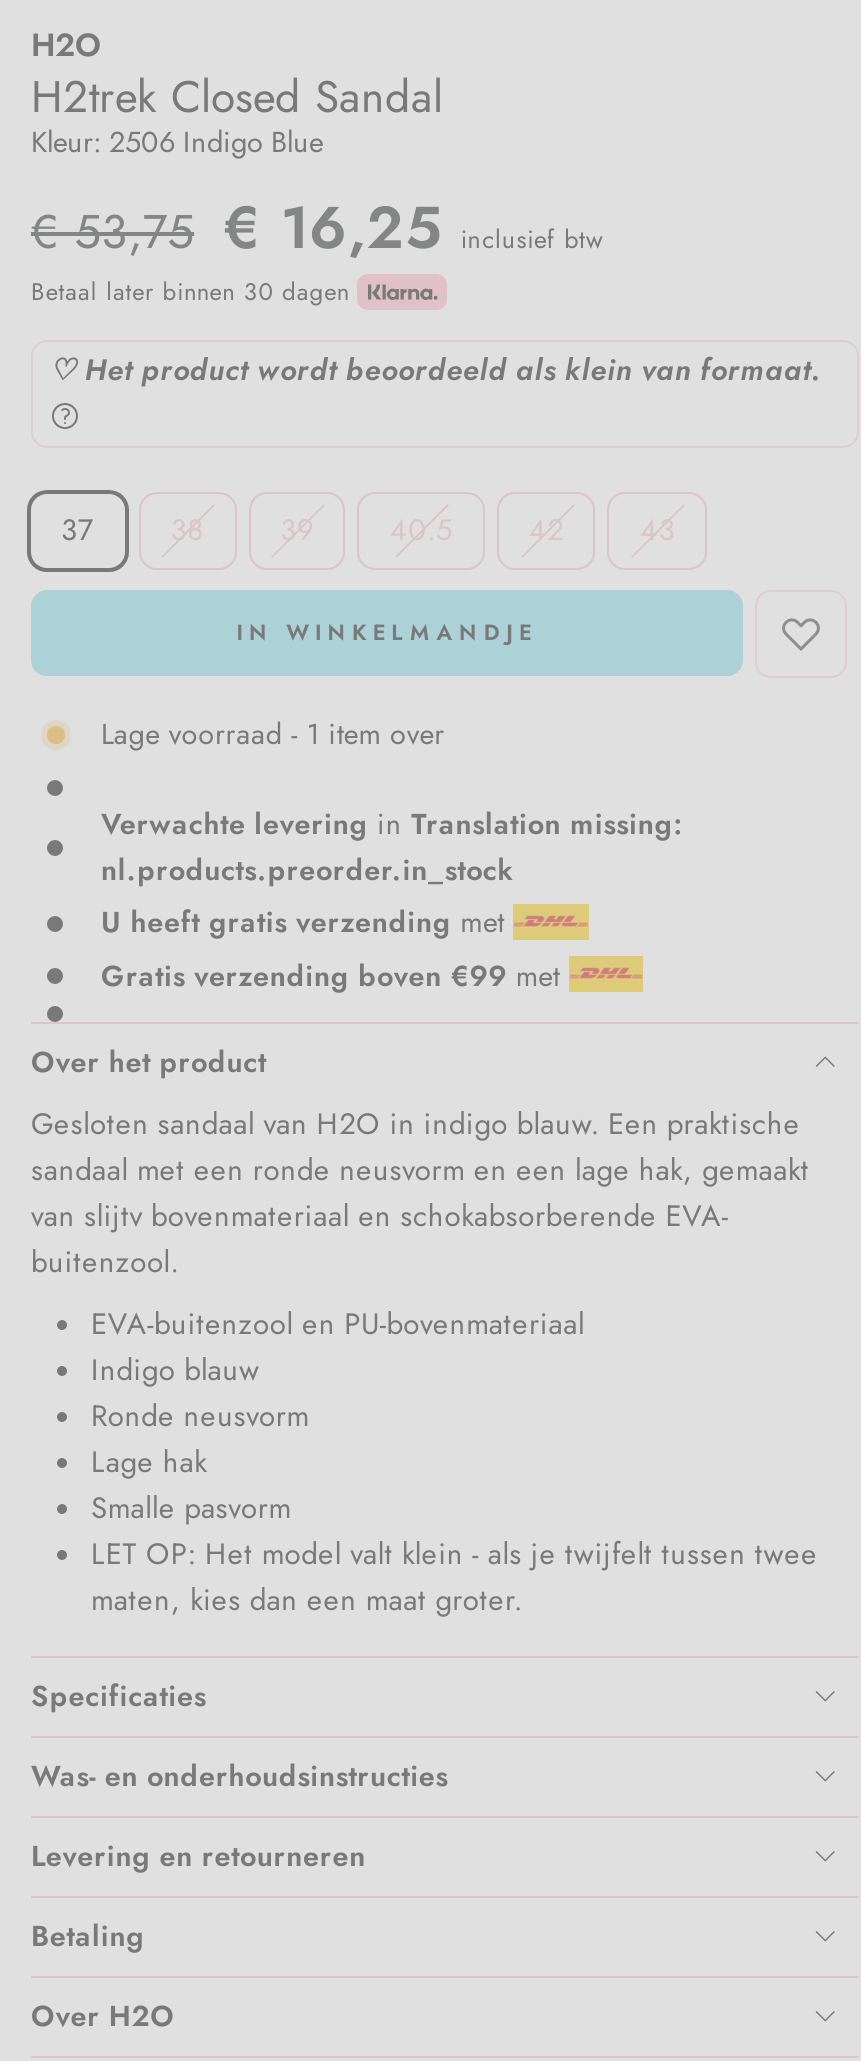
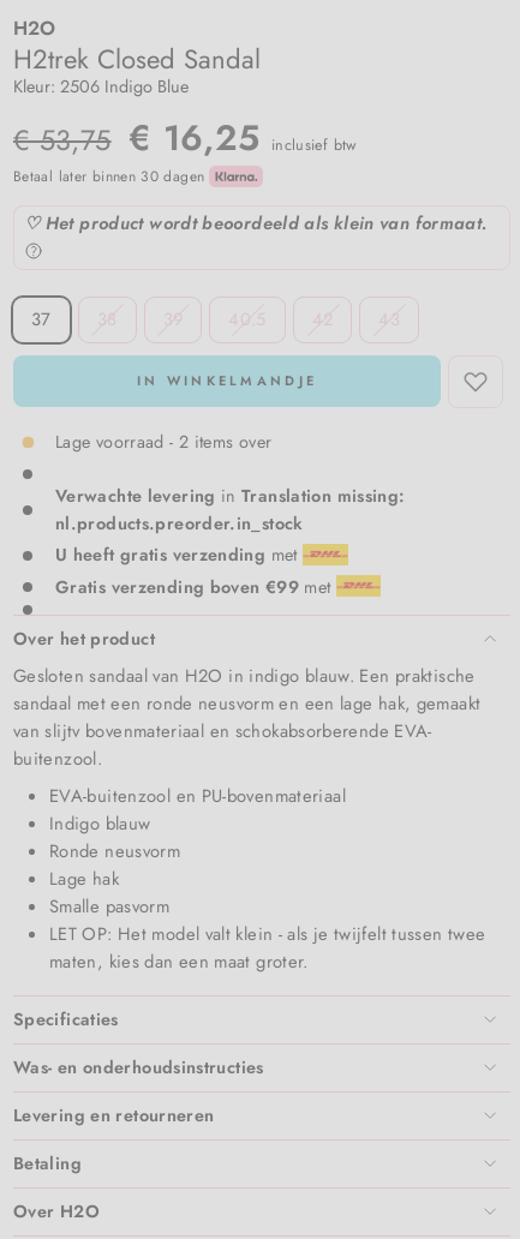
[101,714,445,754] Lage voorraad - 1 item over -> [55,430,272,454] Lage voorraad - 2 items over

